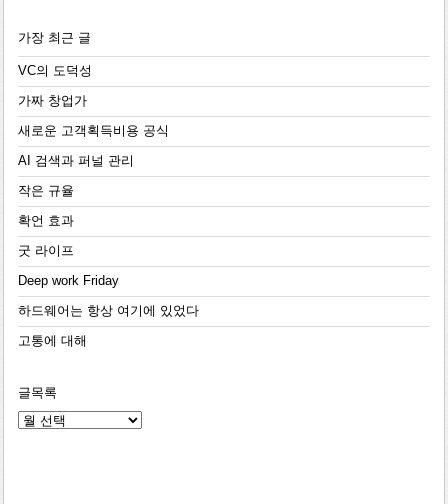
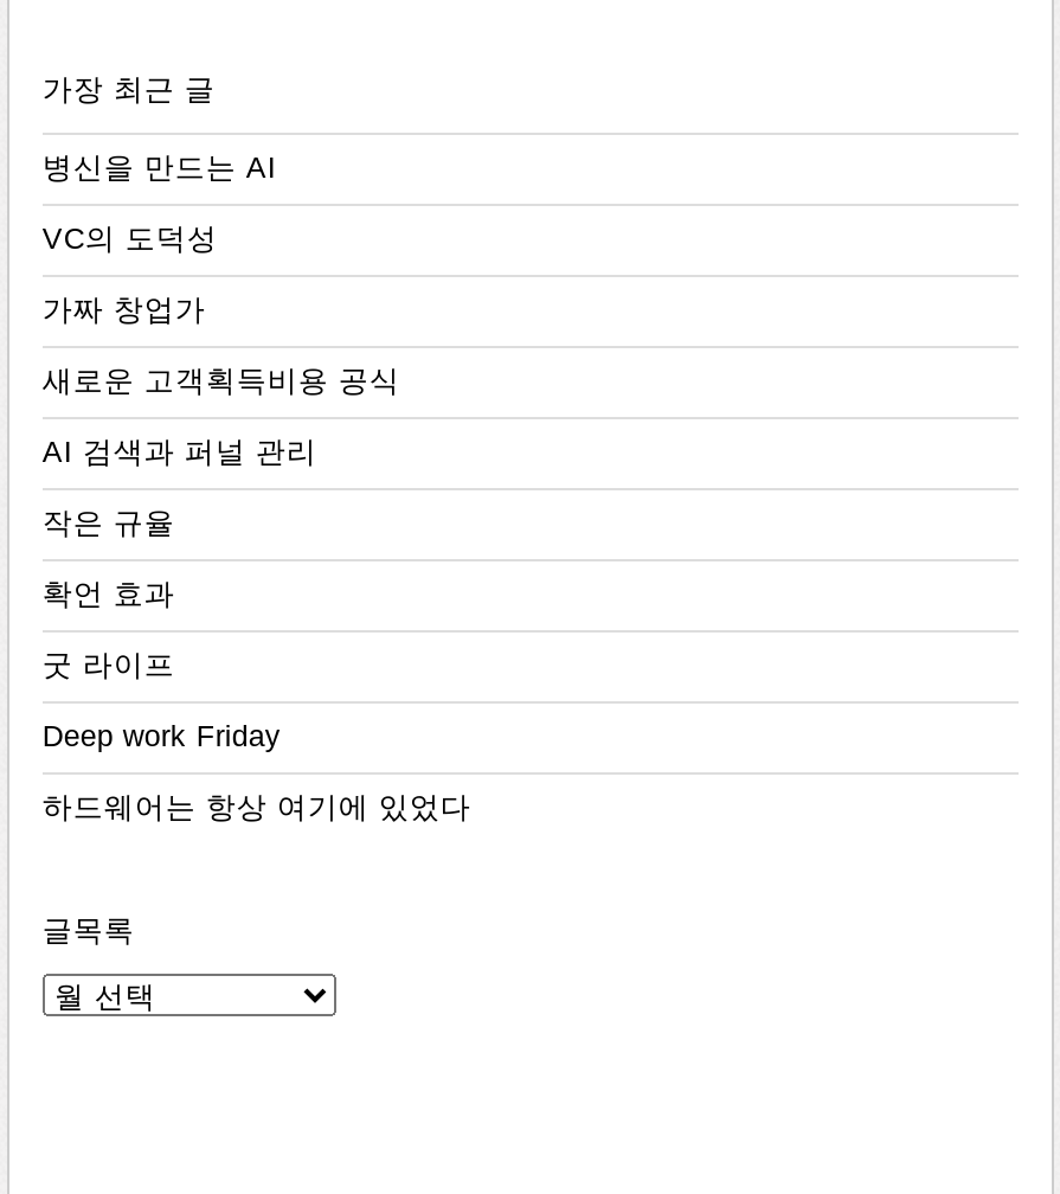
none -> [42,151,277,184] 병신을 만드는 AI
moved [18,94,199,318] -> [42,293,471,824]: 가짜 창업가 | 새로운 고객획득비용 공식 | AI 검색과 퍼널 관리 | 작은 규율 | 확언 효과 | 굿 라이프 | Deep work Friday | 하드웨어는 항상 여기에 있었다
[18,334,87,348] 고통에 대해 -> none

